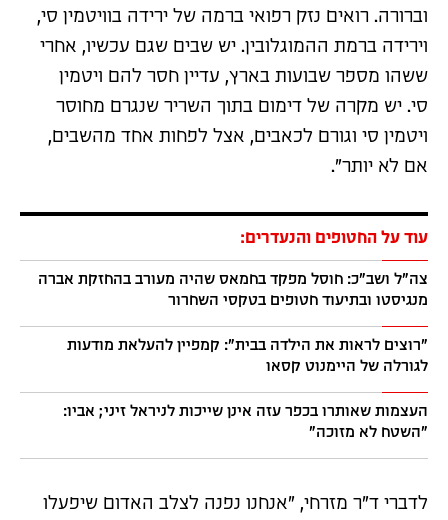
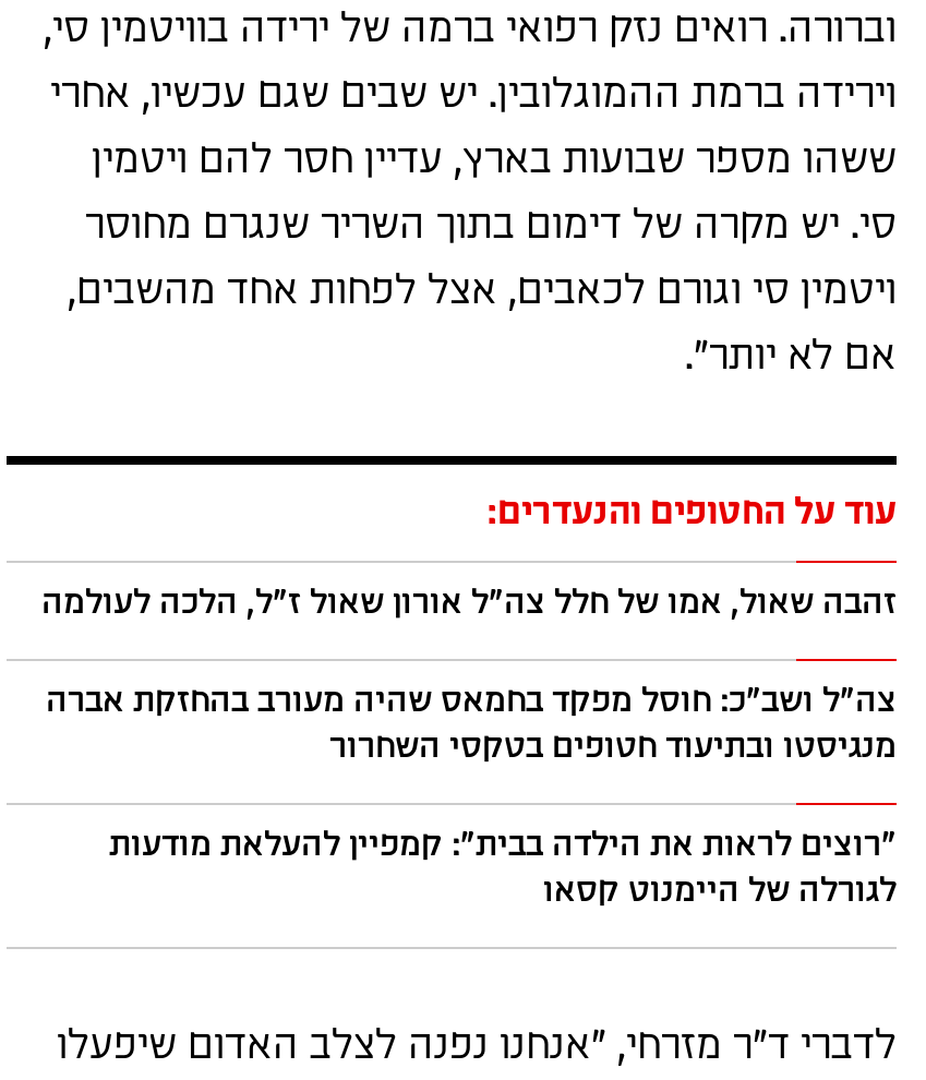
none -> [41,587,897,620] זהבה שאול, אמו של חלל צה"ל אורון שאול ז"ל, הלכה לעולמה
moved [38,272,428,374] -> [46,685,897,908]: צה"ל ושב"כ: חוסל מפקד בחמאס שהיה מעורב בהחזקת אברה | מנגיסטו ובתיעוד חטופים בטקסי השחרור | "רוצים לראות את הילדה בבית": קמפיין להעלאת מודעות | לגורלה של היימנוט קסאו
[63,404,428,440] העצמות שאותרו בכפר עזה אינן שייכות לניראל זיני; אביו: | "השטח לא מזוכה" -> none

